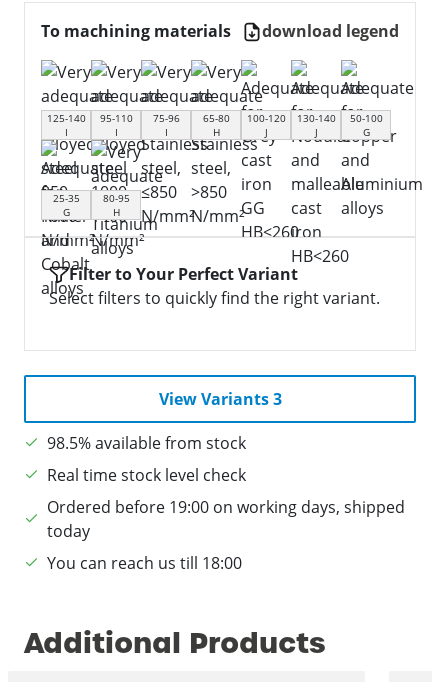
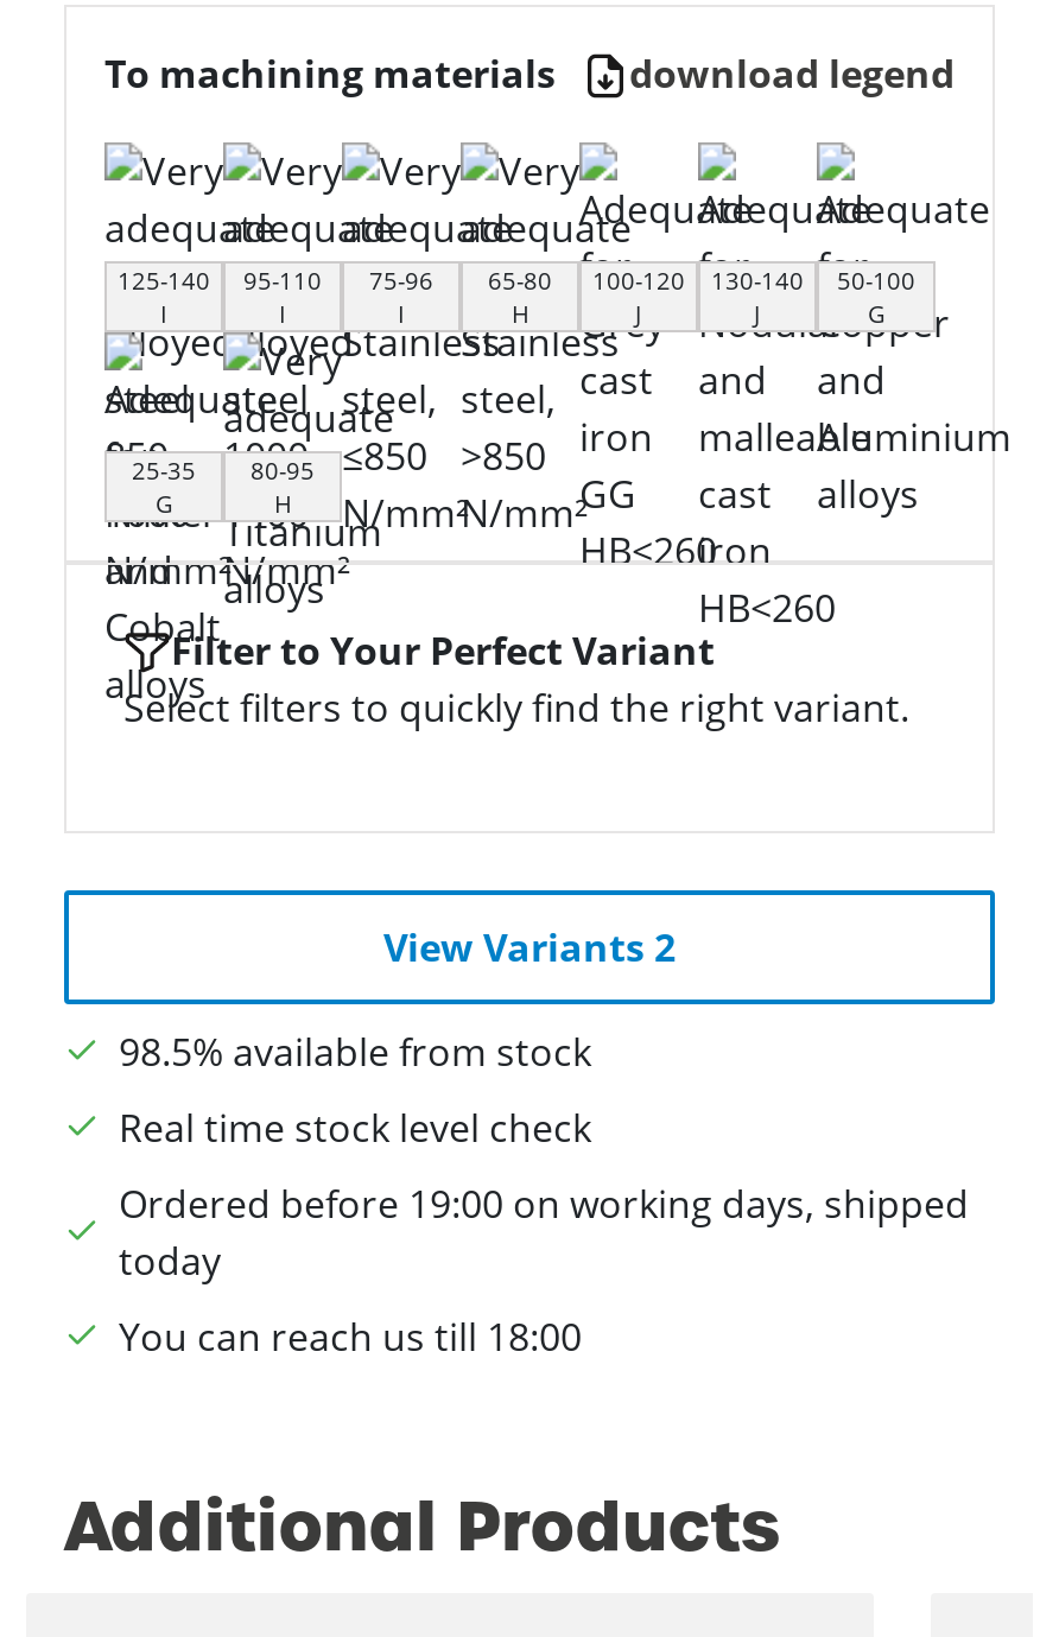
[158,388,281,410] View Variants 3 -> [383,920,676,972] View Variants 2

